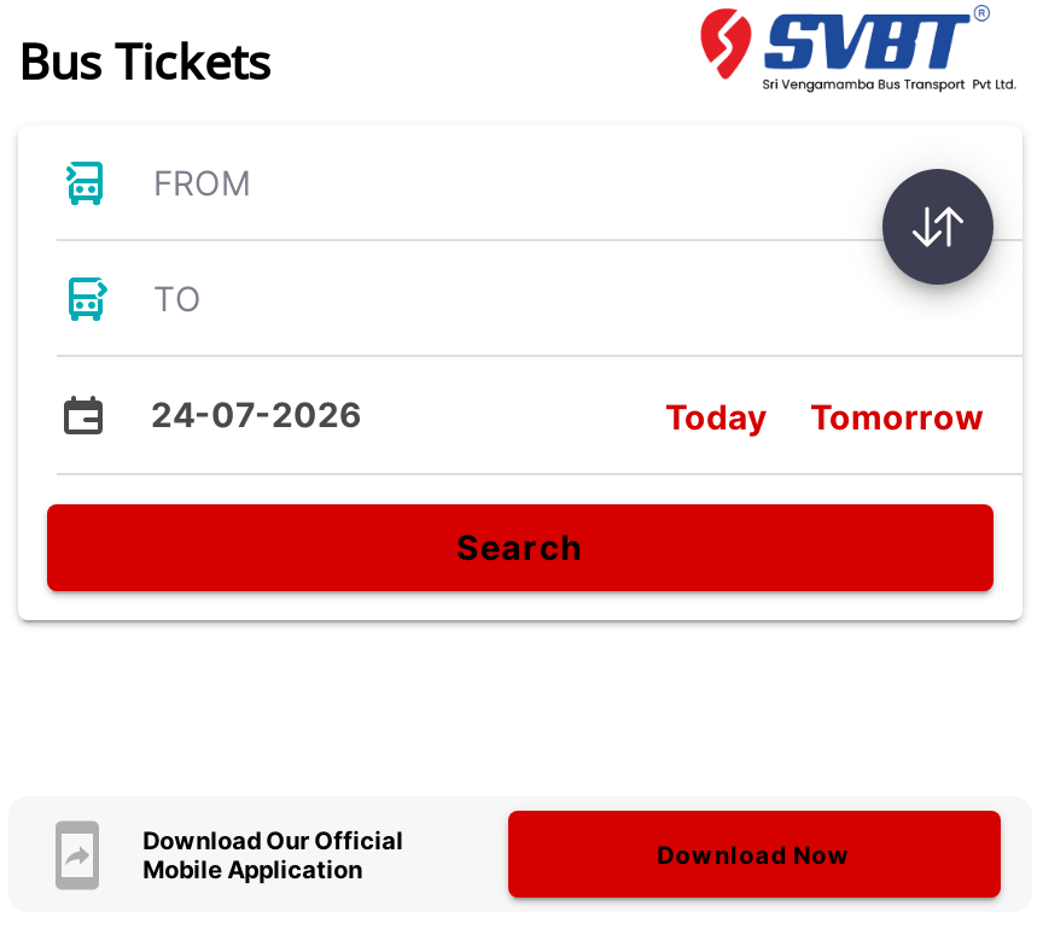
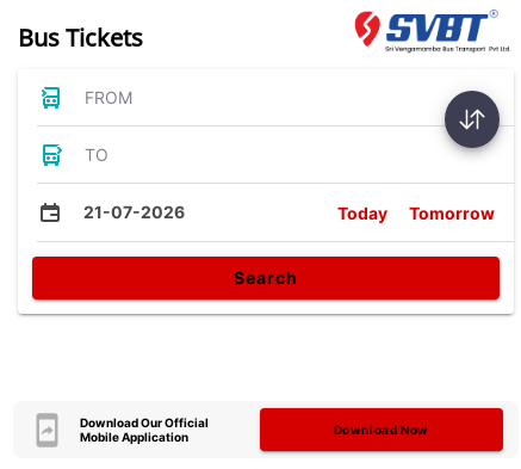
[151,393,361,434] 24-07-2026 -> [83,202,185,222] 21-07-2026

